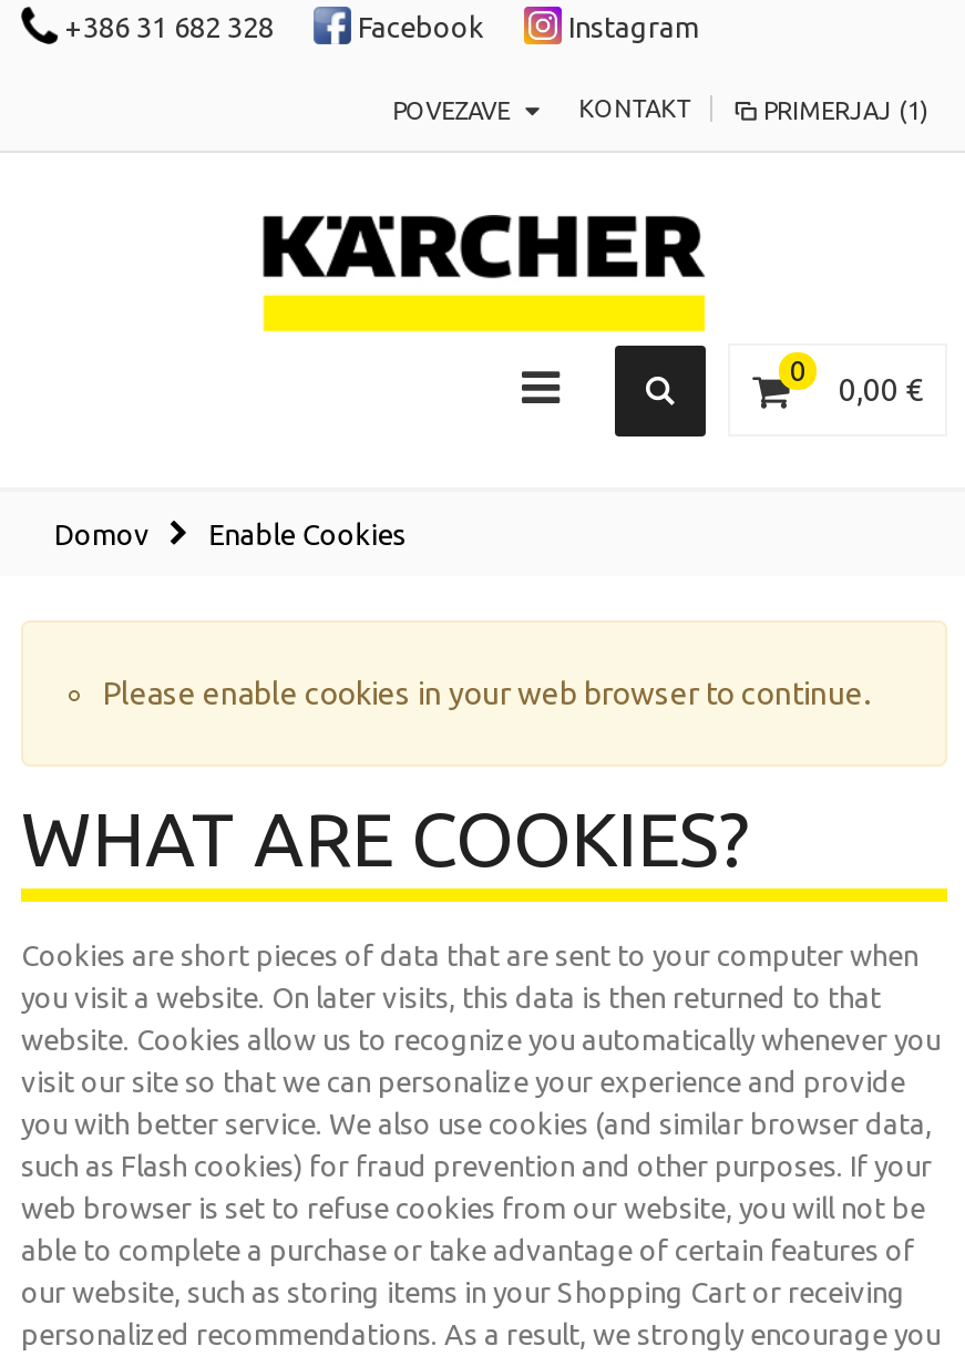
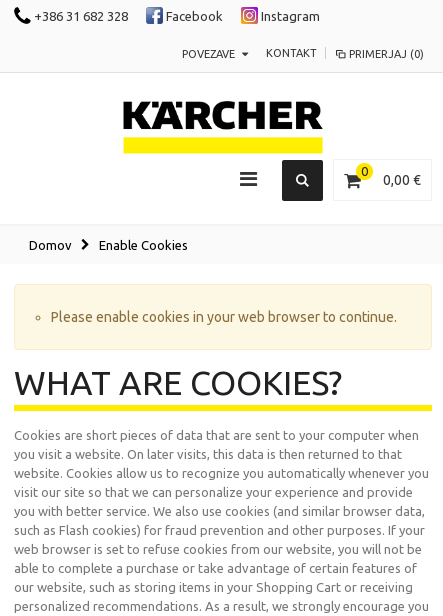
[763,97,930,124] PRIMERJAJ (1) -> [349,48,424,60] PRIMERJAJ (0)

